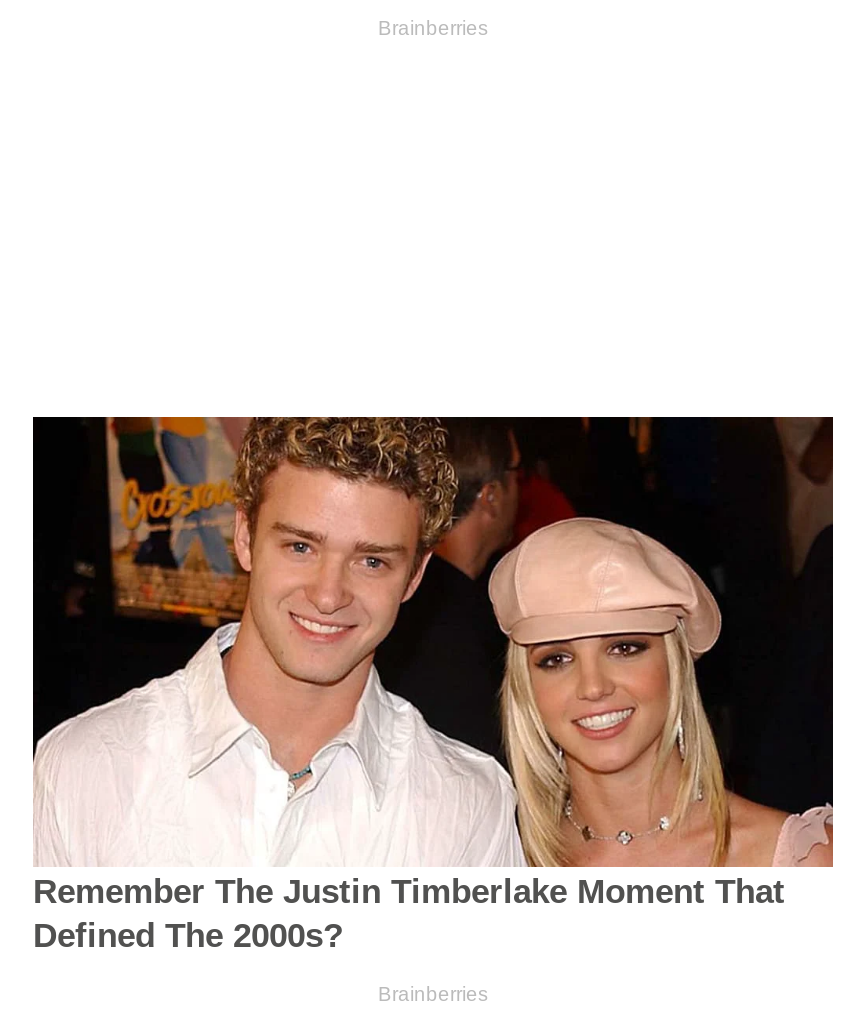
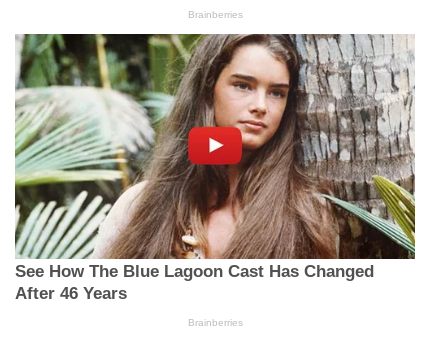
[31,414,835,955] [image] | Remember The Justin Timberlake Moment That | Defined The 2000s? -> [14,33,416,303] [image] | See How The Blue Lagoon Cast Has Changed | After 46 Years

